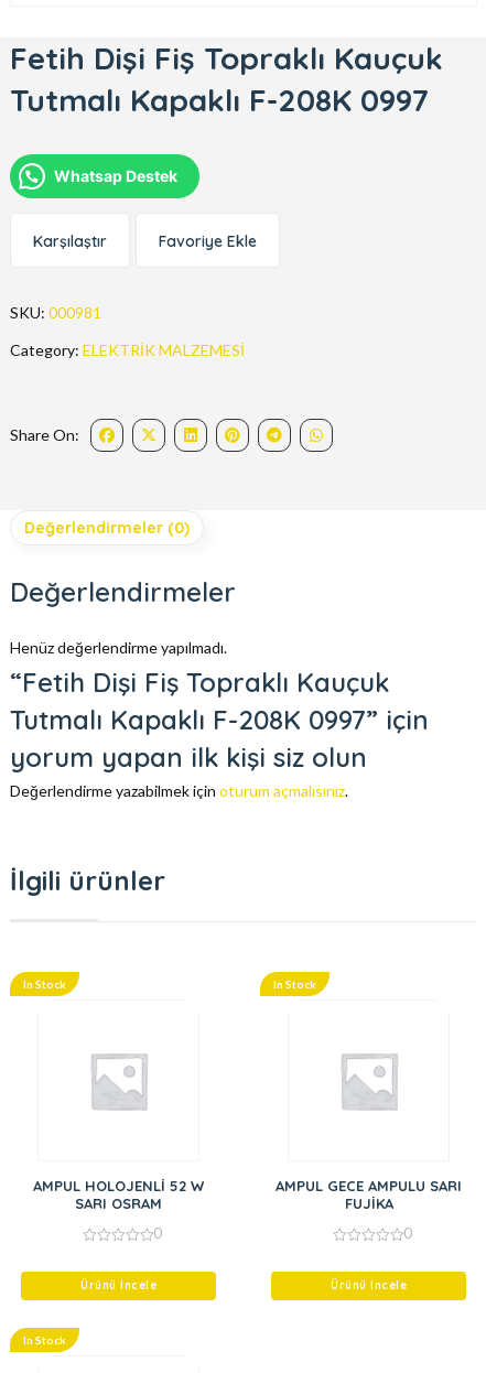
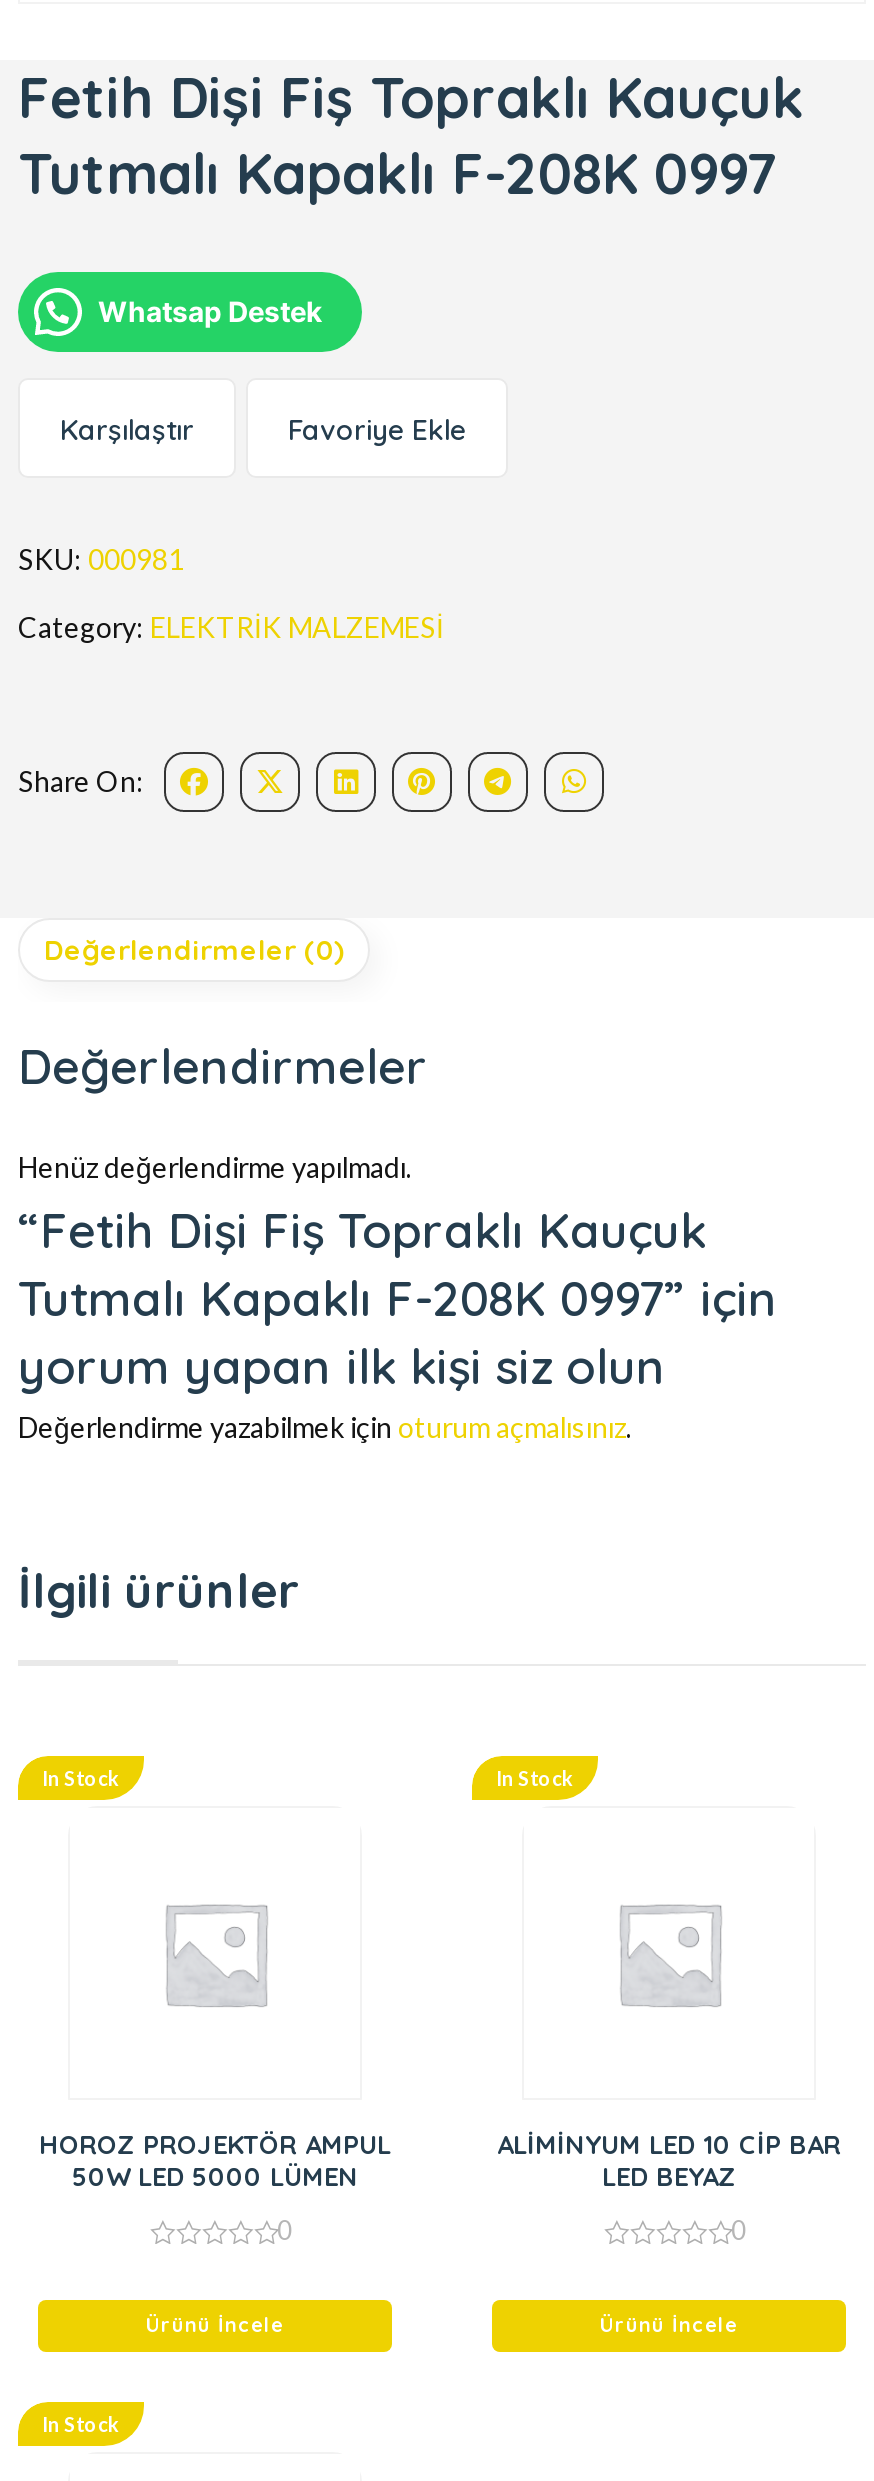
[33,1177,204,1213] AMPUL HOLOJENLİ 52 W | SARI OSRAM -> [39,2129,391,2193] HOROZ PROJEKTÖR AMPUL | 50W LED 5000 LÜMEN
[276,1177,462,1213] AMPUL GECE AMPULU SARI | FUJİKA -> [497,2129,841,2193] ALİMİNYUM LED 10 CİP BAR | LED BEYAZ

